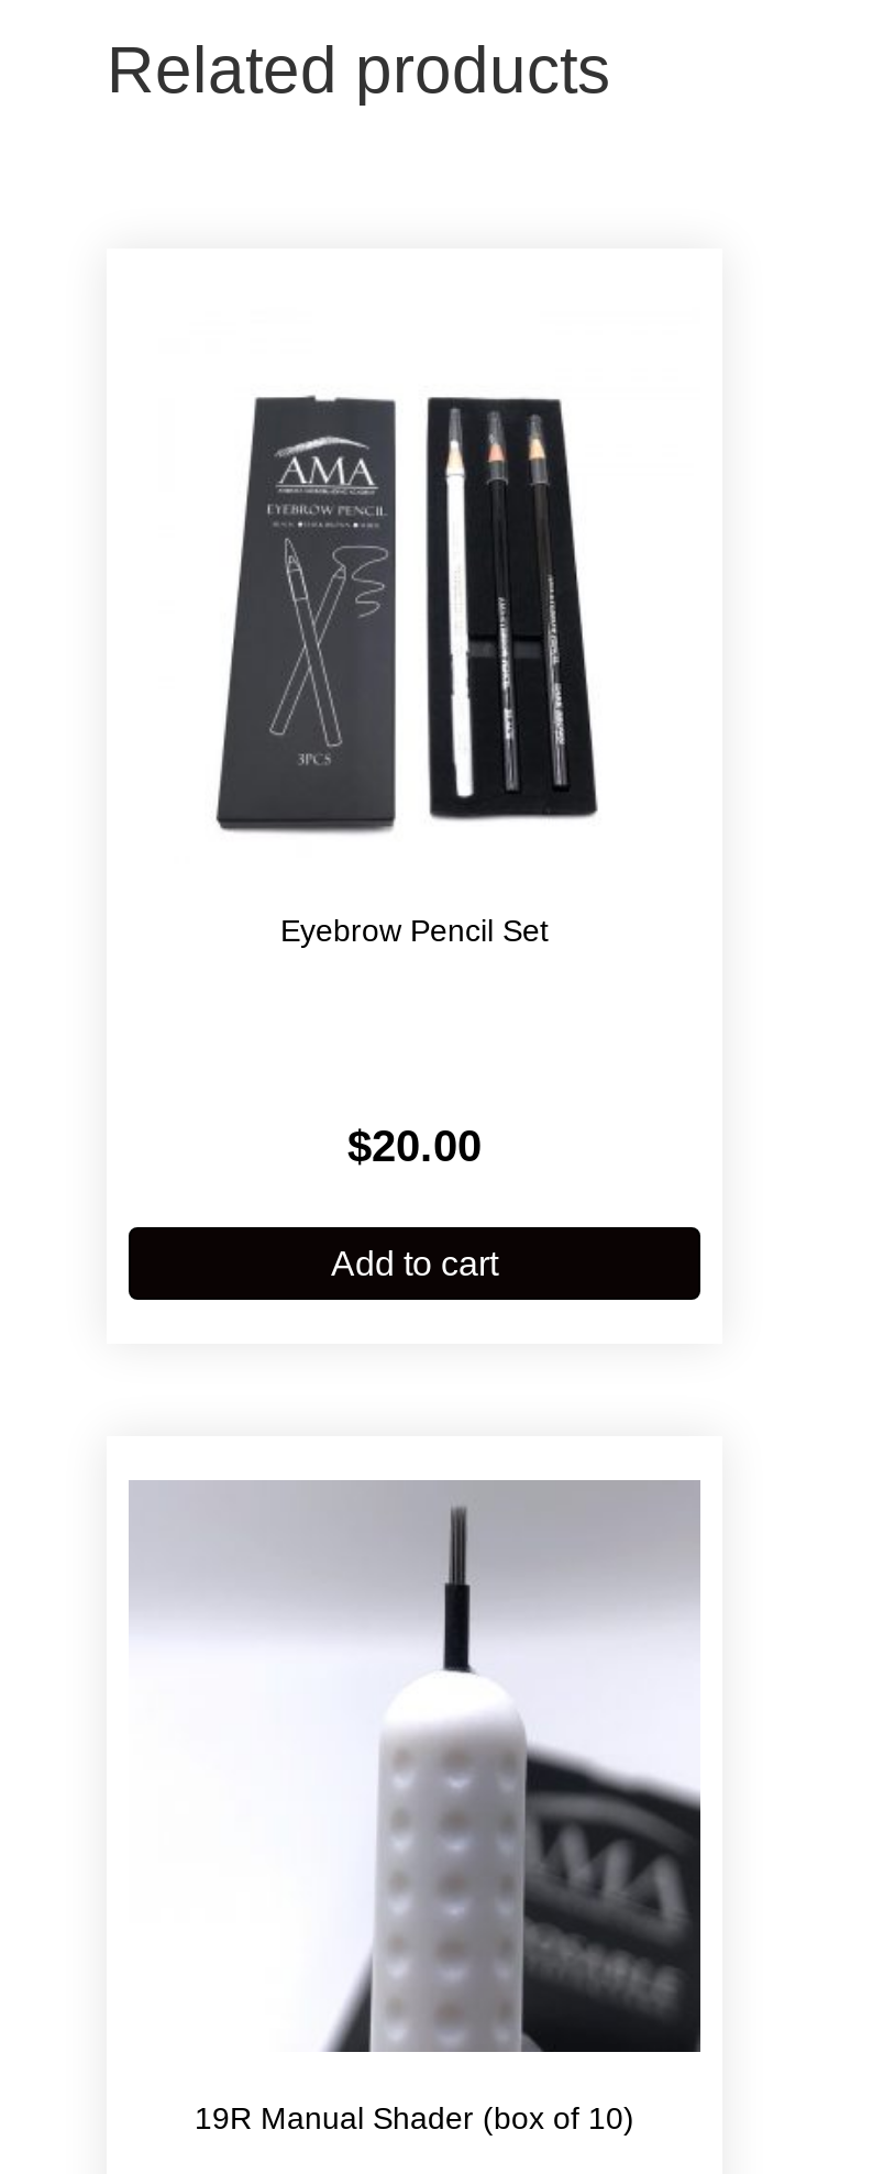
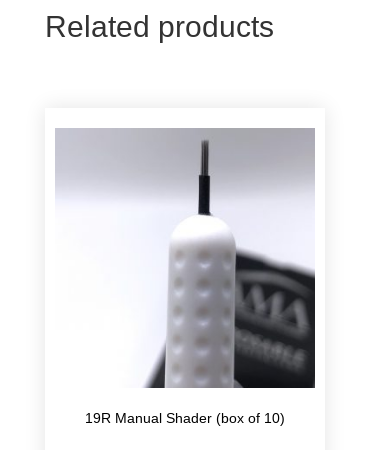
[214,396,549,948] [image] | Eyebrow Pencil Set -> none
[423,396,599,823] [image] -> none
[331,1122,498,1282] $20.00 | Add to cart -> none

